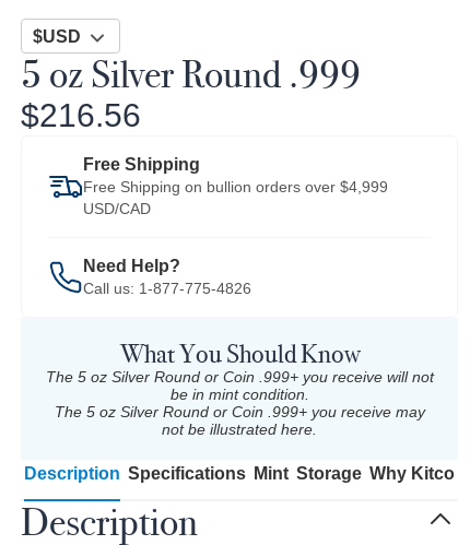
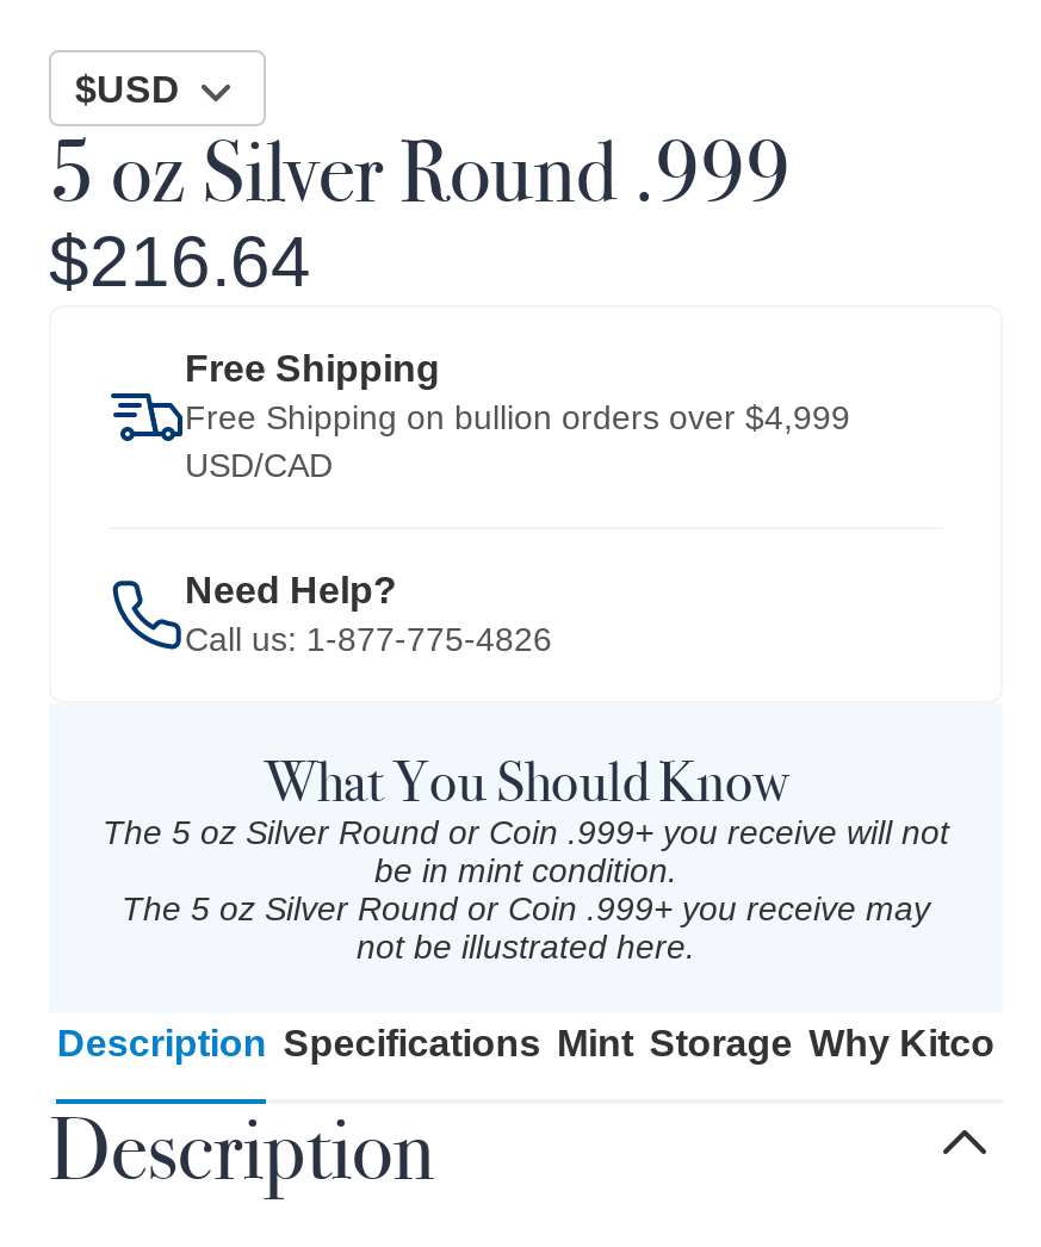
[21,97,141,133] $216.56 -> [49,222,311,300] $216.64

